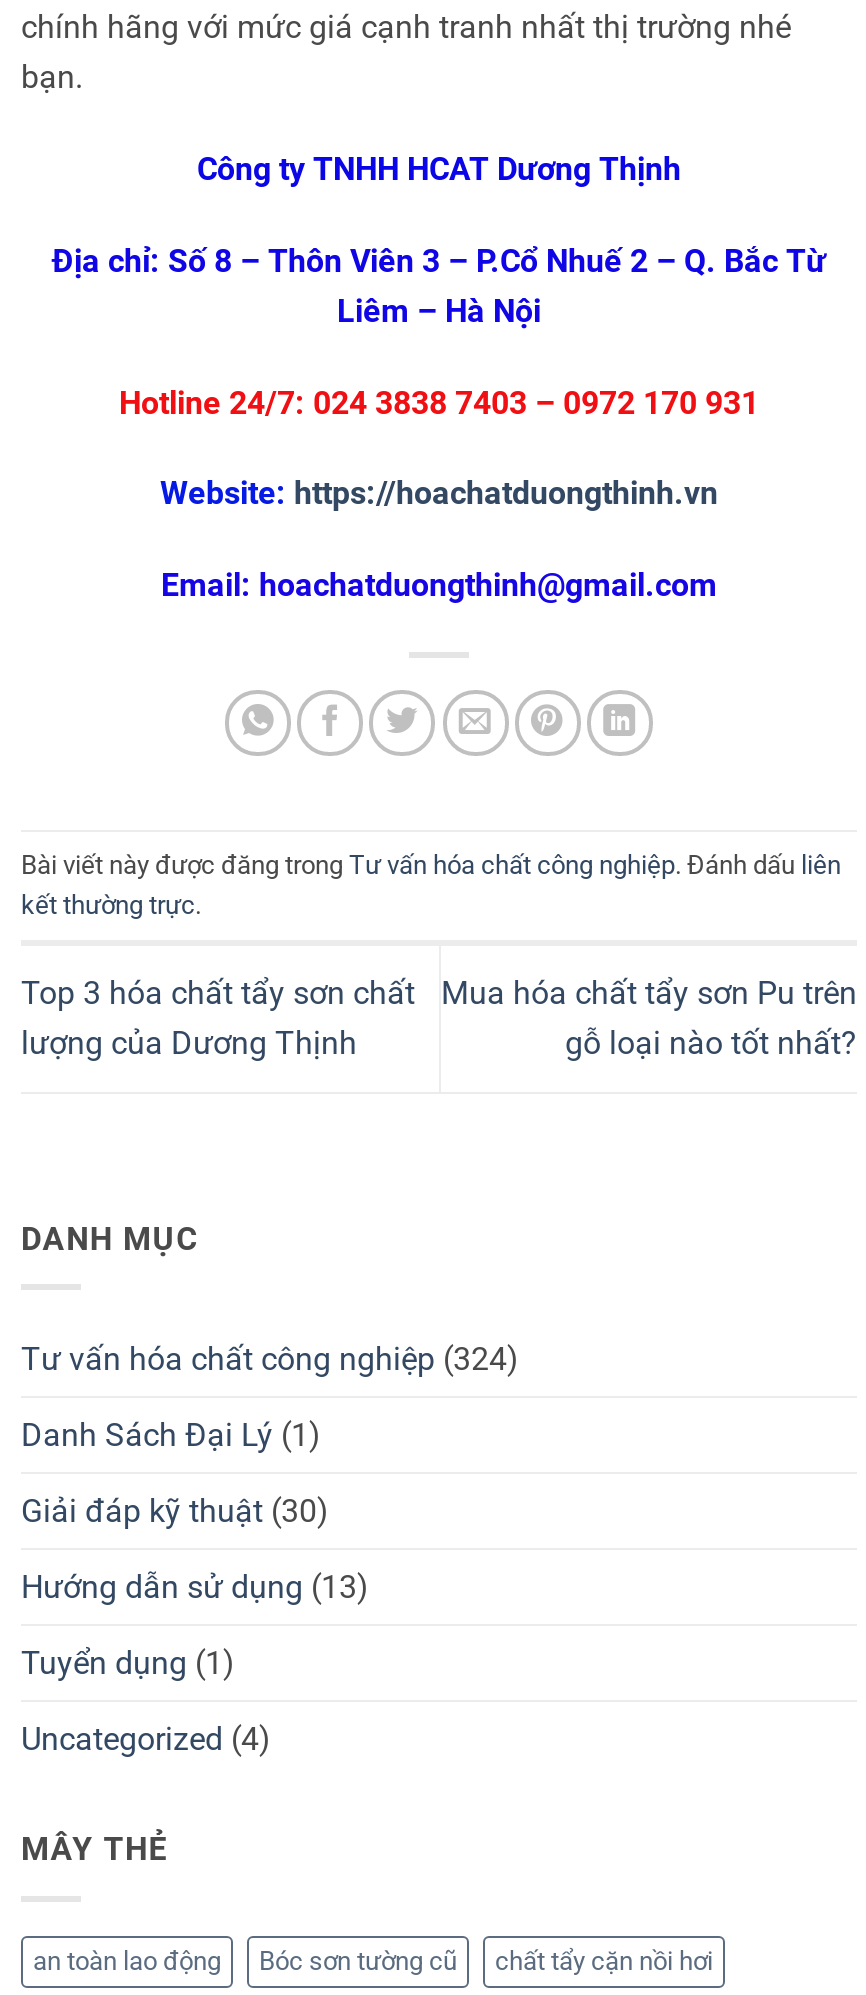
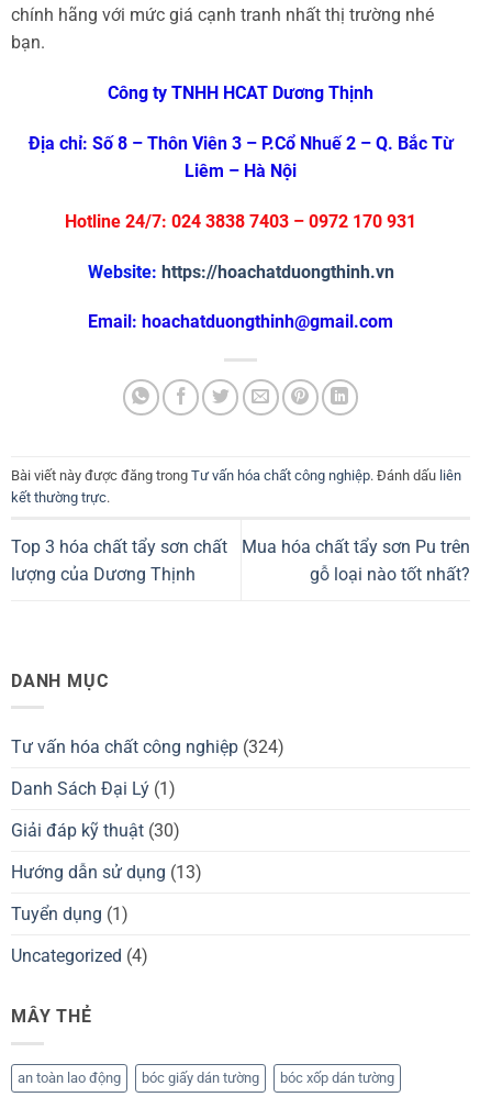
[259,1946,713,1976] Bóc sơn tường cũ | chất tẩy cặn nồi hơi -> [142,1069,394,1086] bóc giấy dán tường | bóc xốp dán tường

